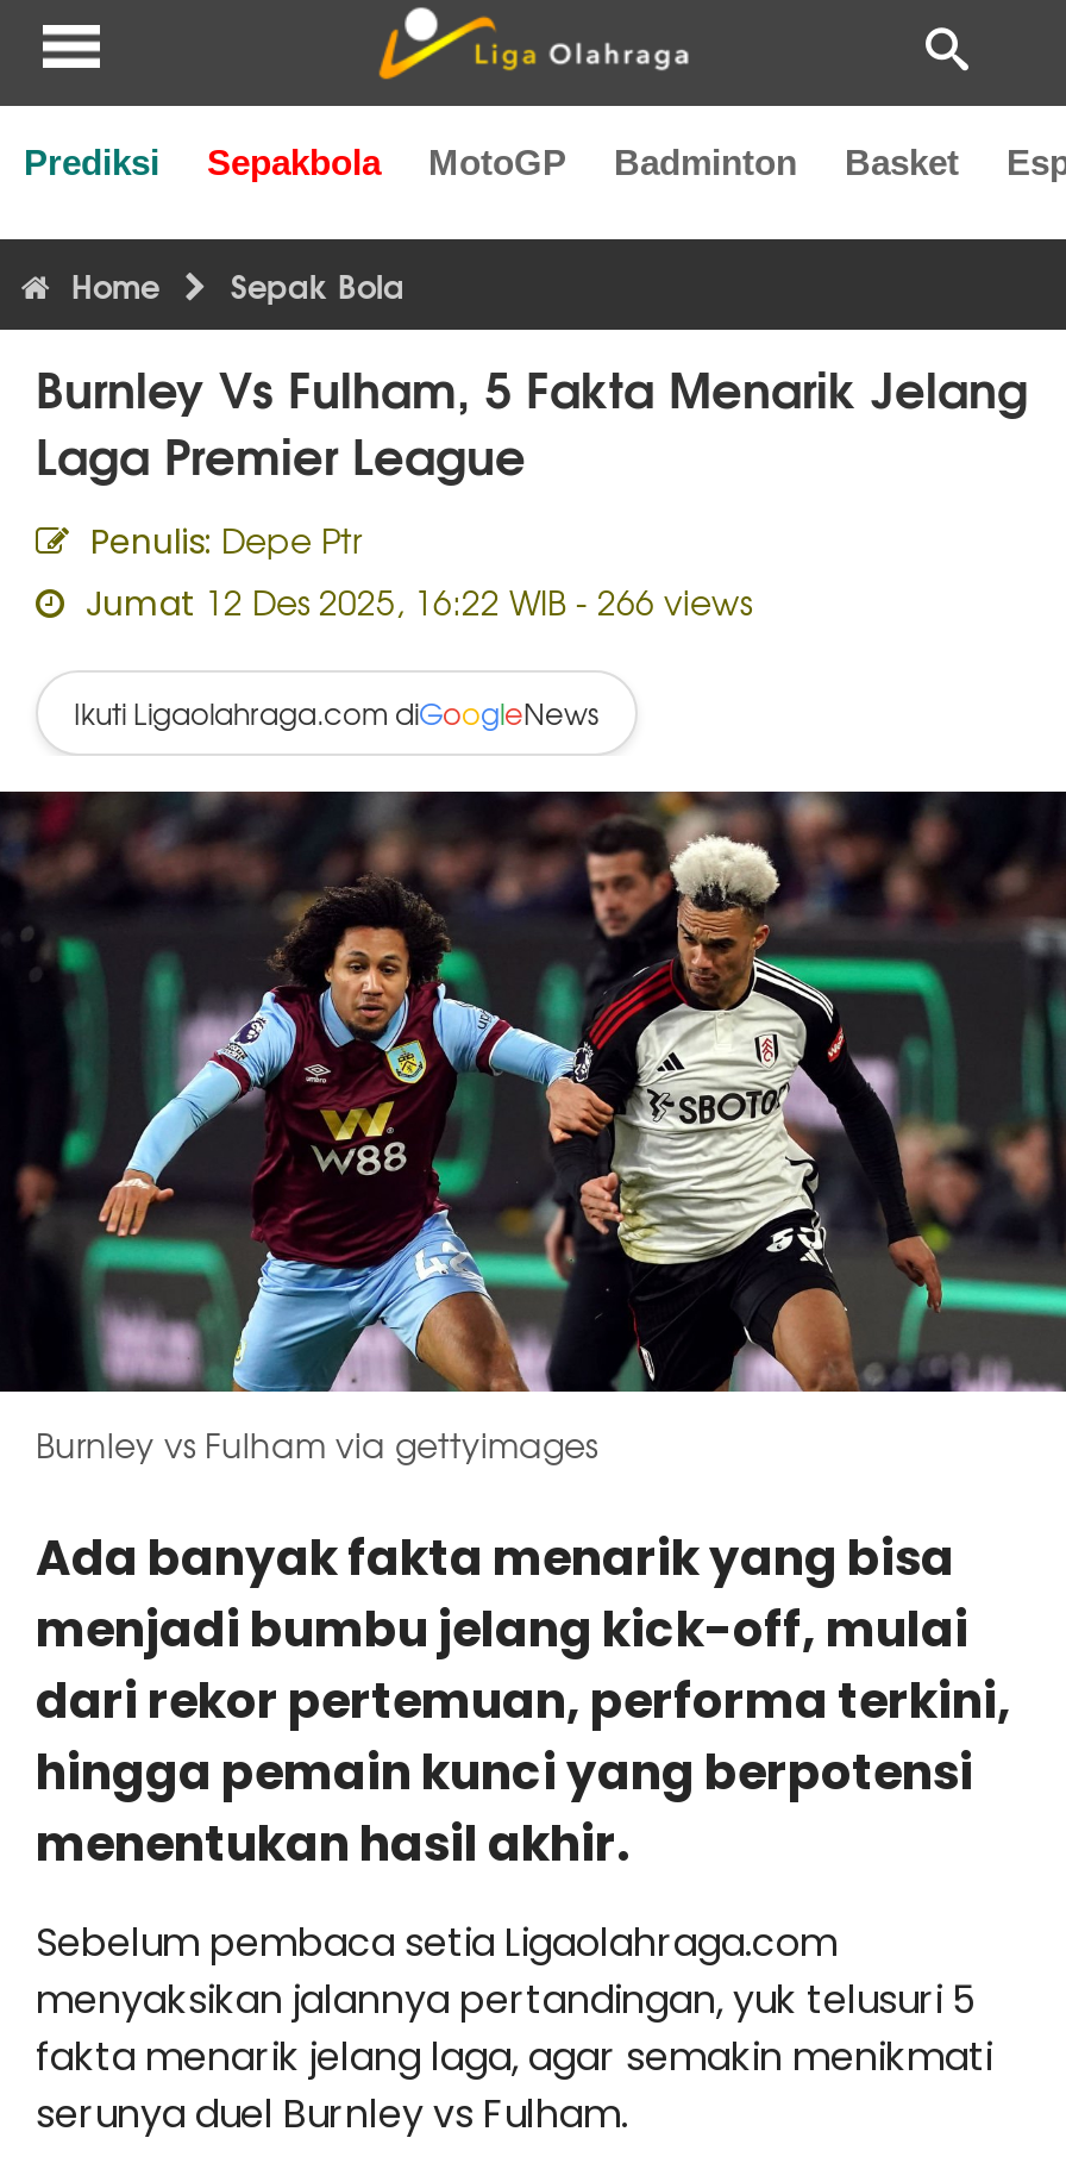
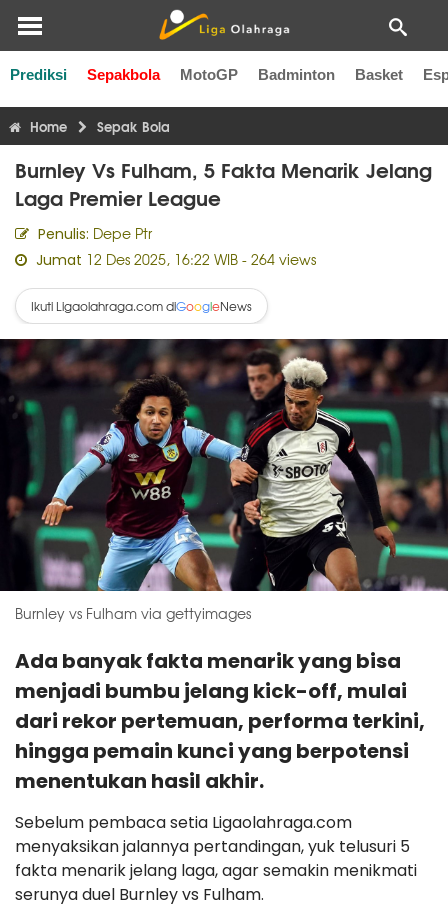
[76,577,752,625] Jumat 12 Des 2025, 16:22 WIB - 266 views -> [32,249,316,269] Jumat 12 Des 2025, 16:22 WIB - 264 views

